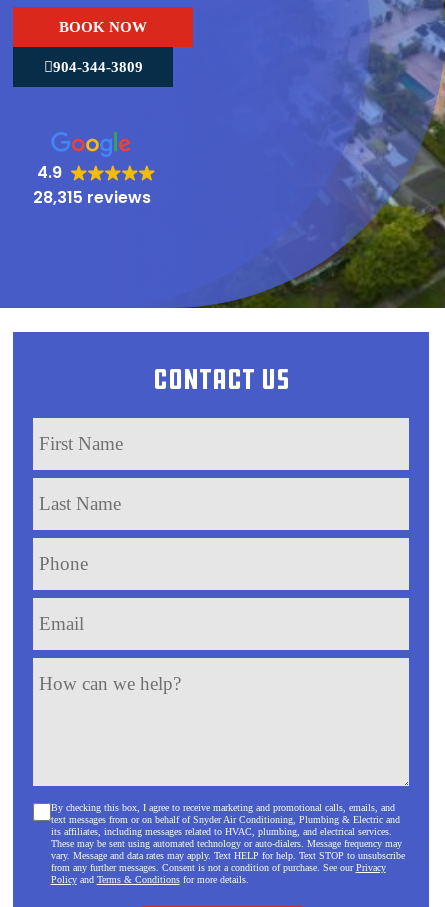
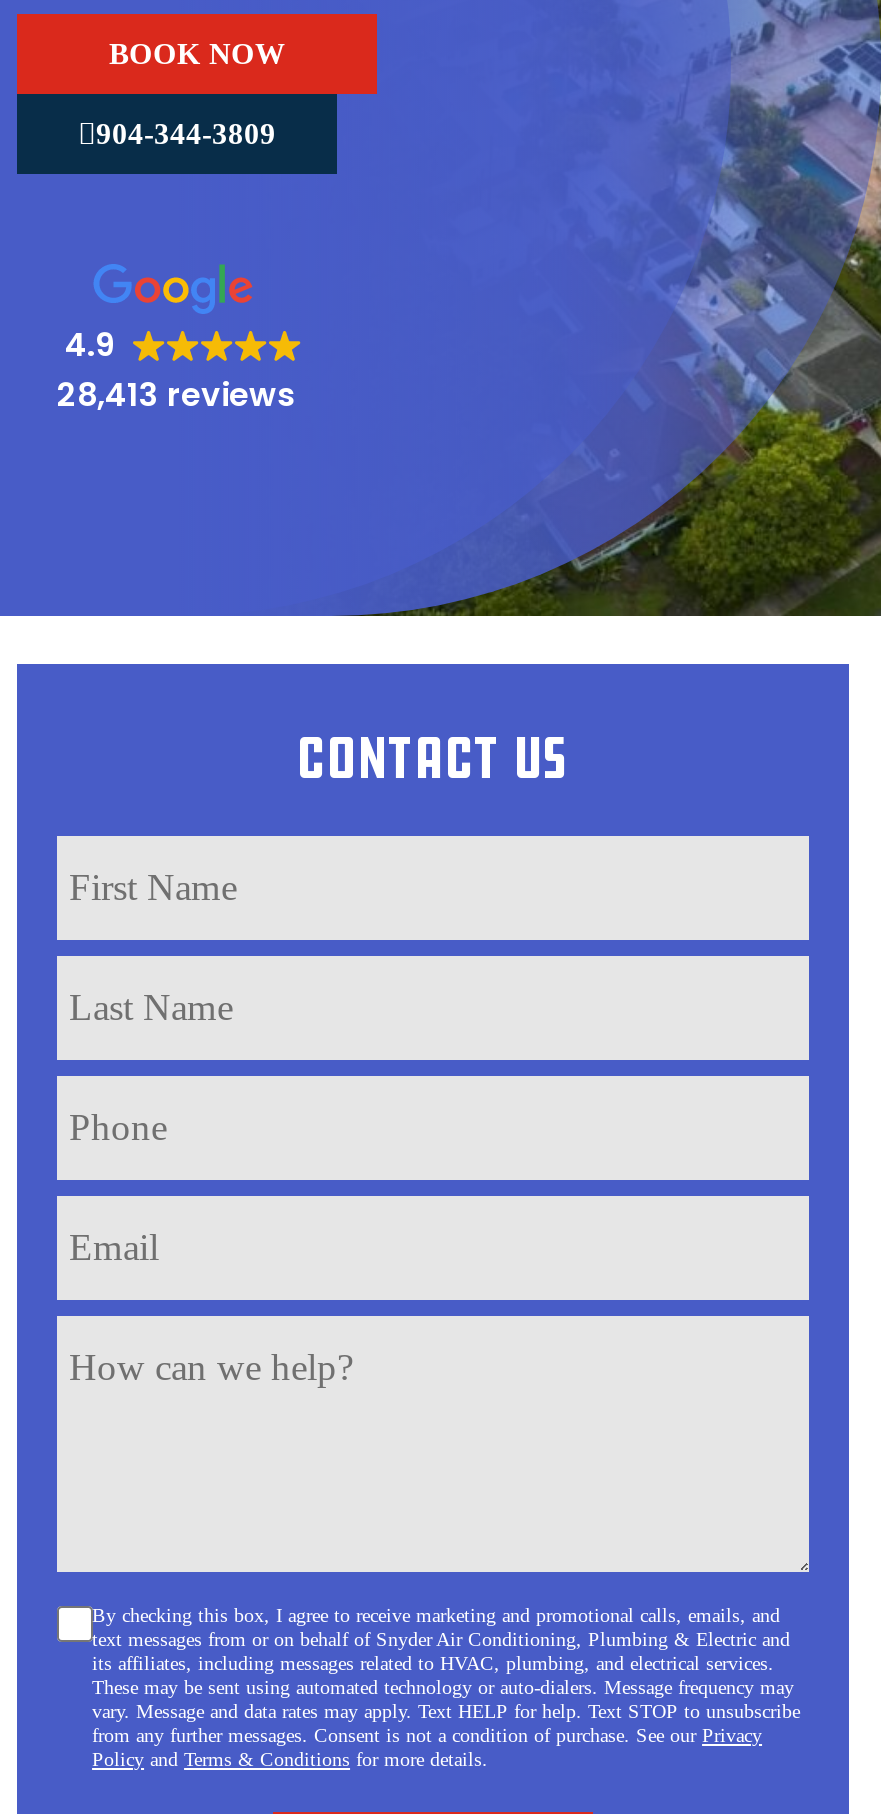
[33,186,151,209] 28,315 reviews -> [57,373,295,419] 28,413 reviews

